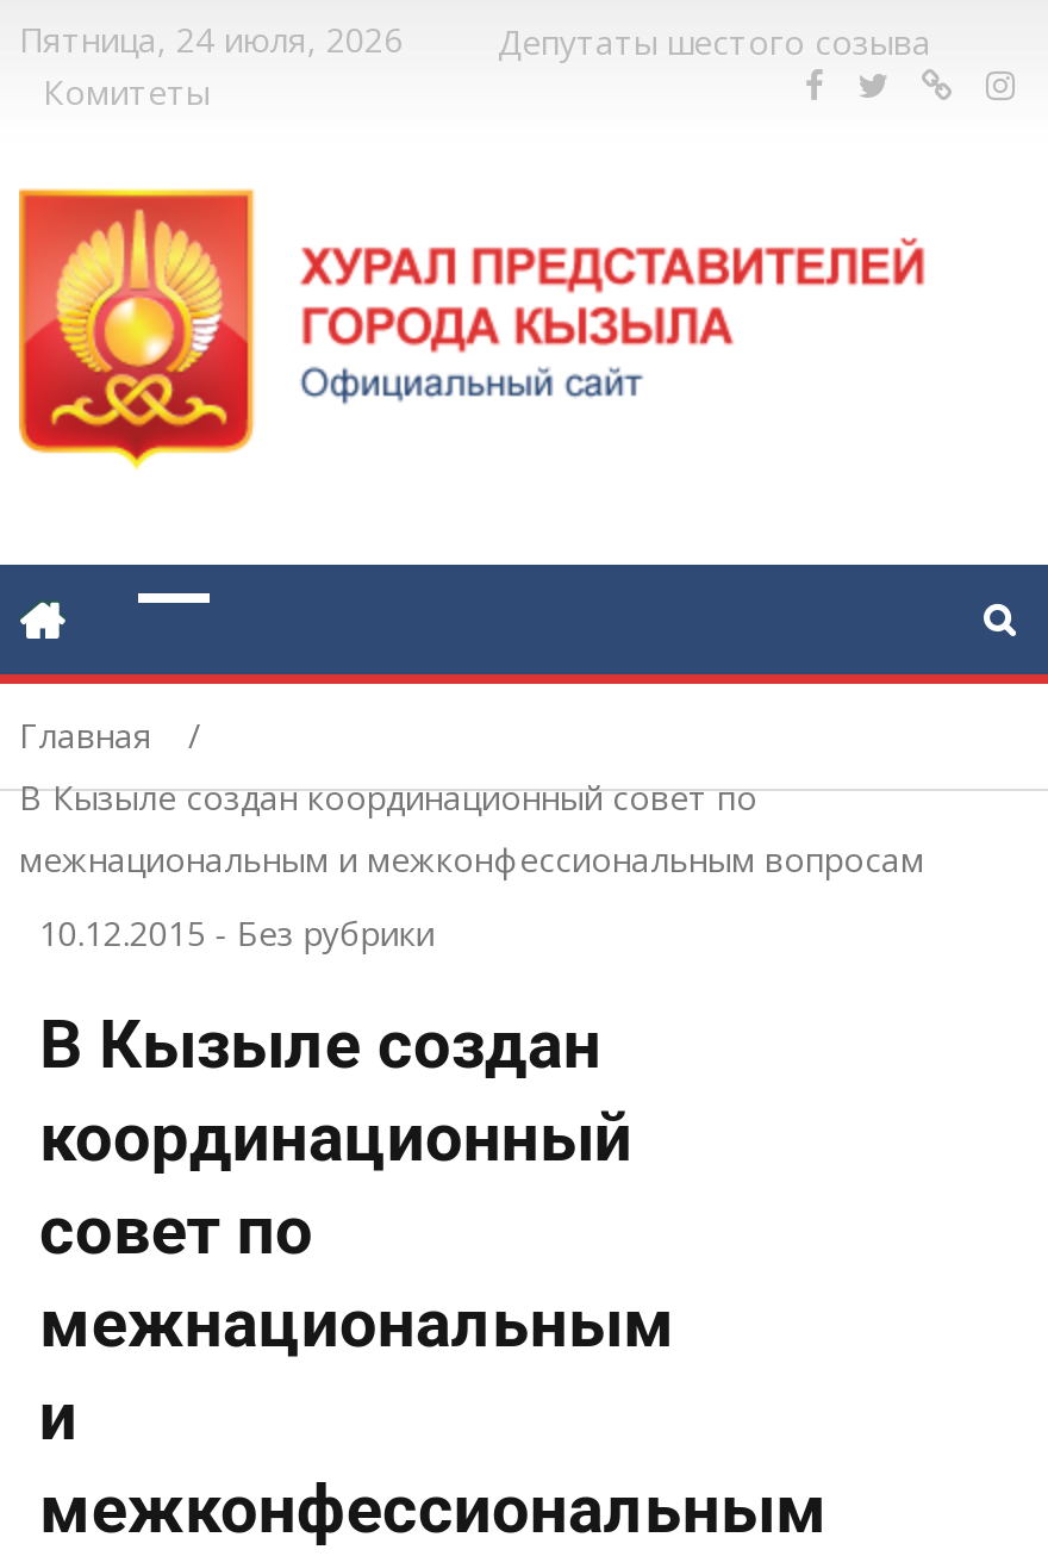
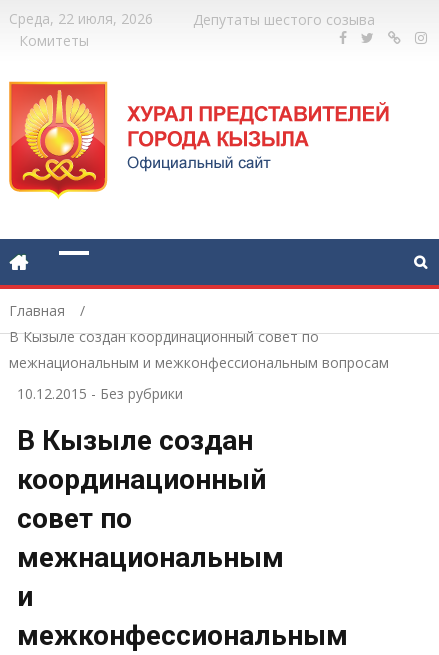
[19,17,403,62] Пятница, 24 июля, 2026 -> [9,9,153,28] Среда, 22 июля, 2026

